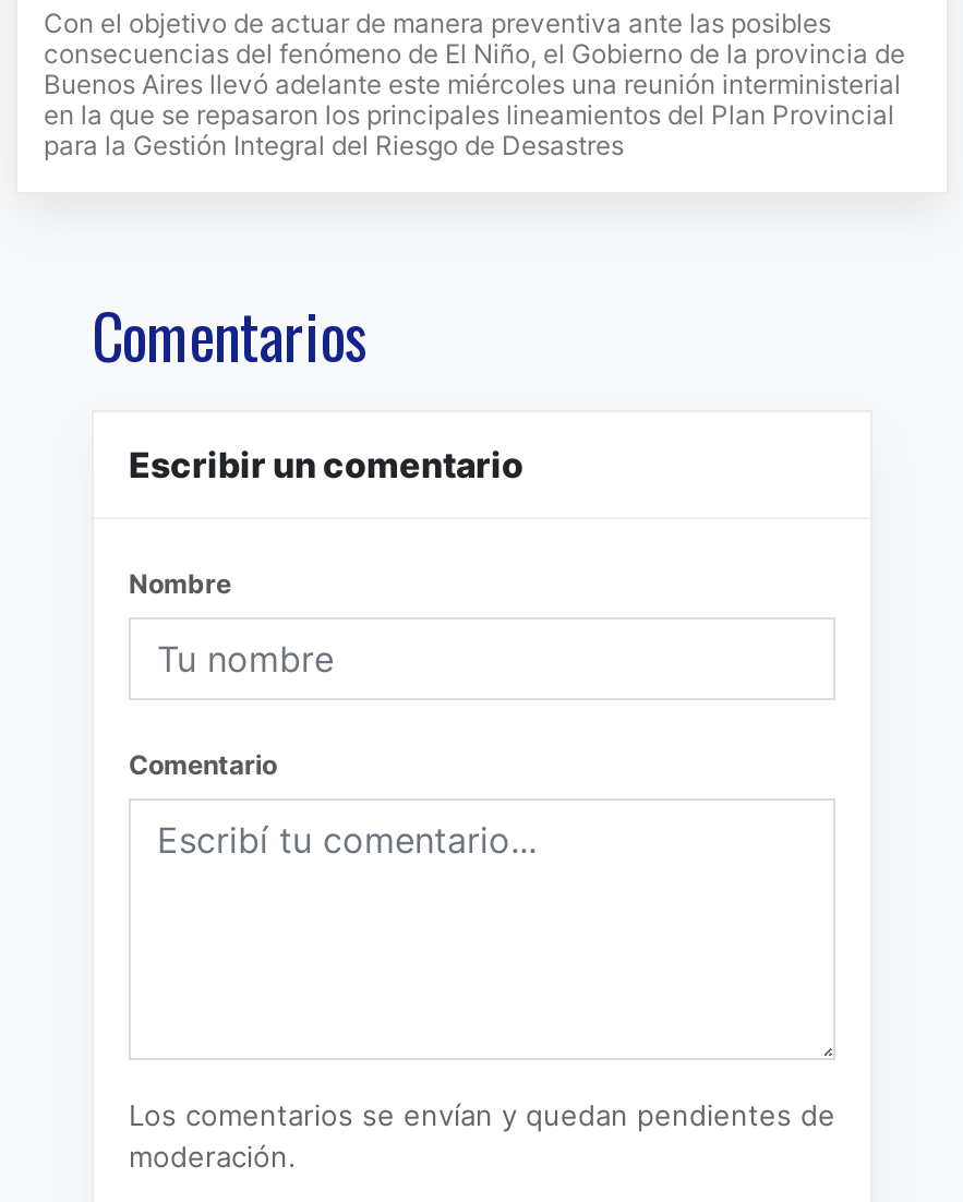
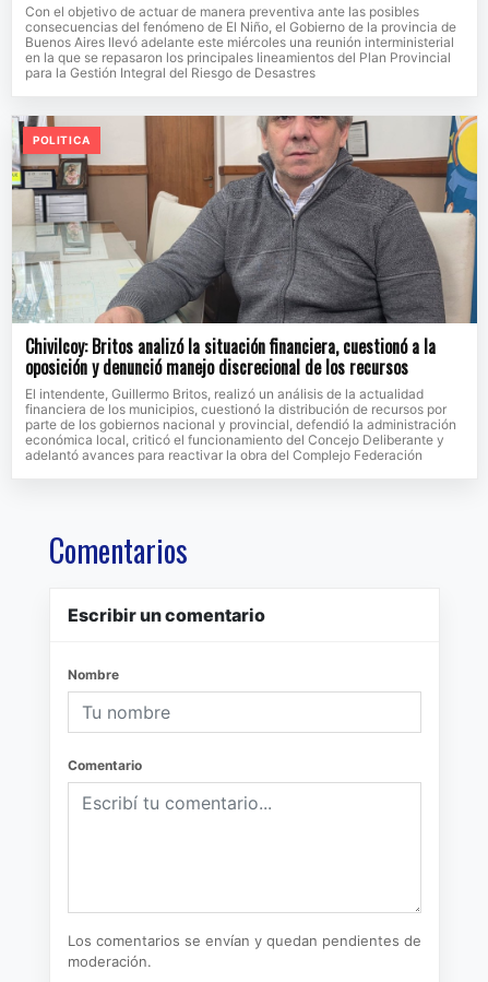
none -> [11,115,478,324] [image] | POLITICA
none -> [25,333,456,463] Chivilcoy: Britos analizó la situación financiera, cuestionó a la | oposición y denunció manejo discrecional de los recursos | El intendente, Guillermo Britos, realizó un análisis de la actualidad | financiera de los municipios, cuestionó la distribución de recursos por | parte de los gobiernos nacional y provincial, defendió la administración | económica local, criticó el funcionamiento del Concejo Deliberante y | adelantó avances para reactivar la obra del Complejo Federación

